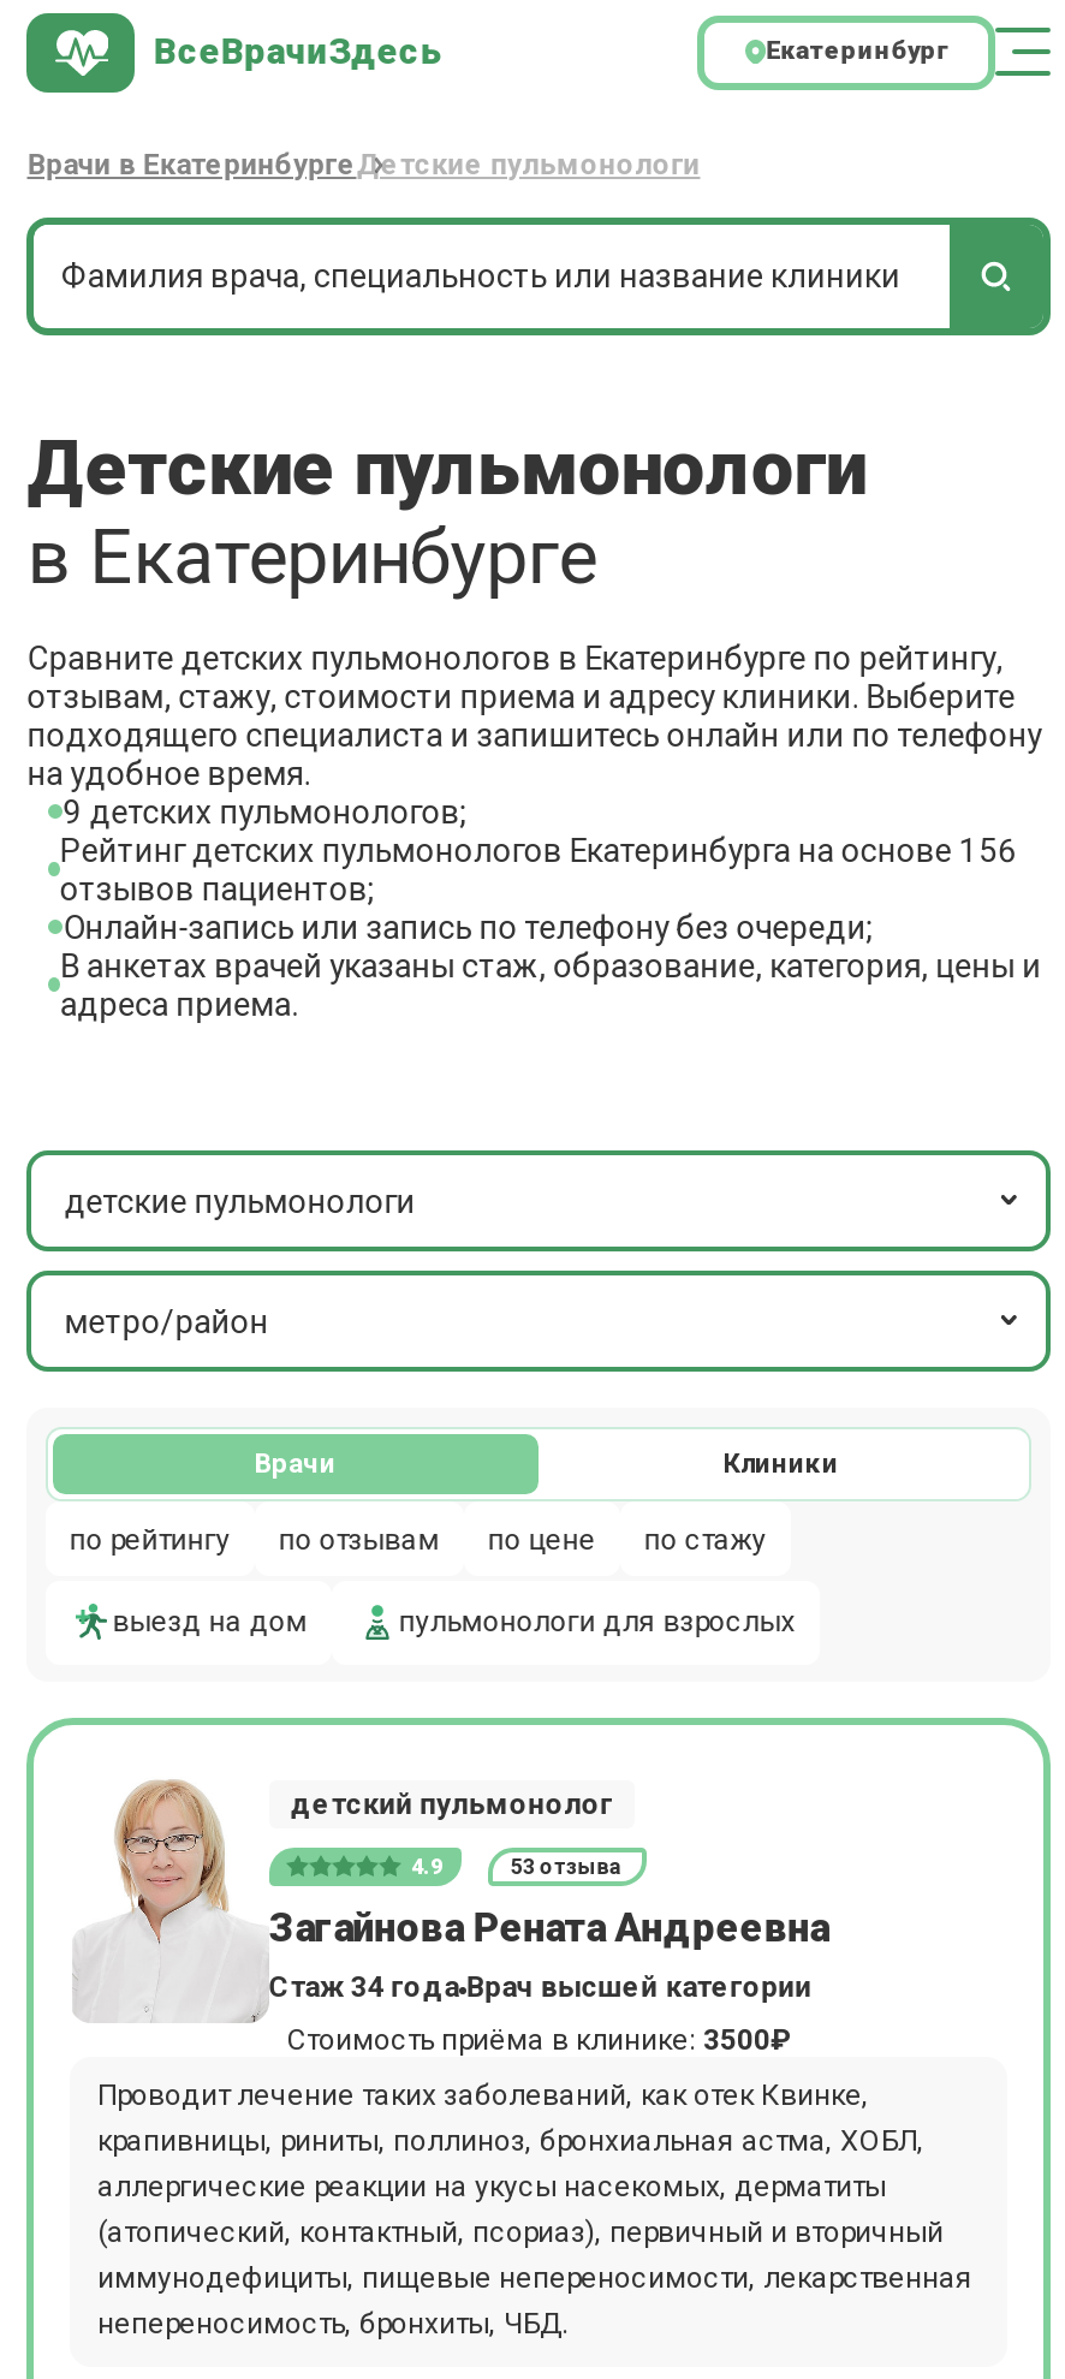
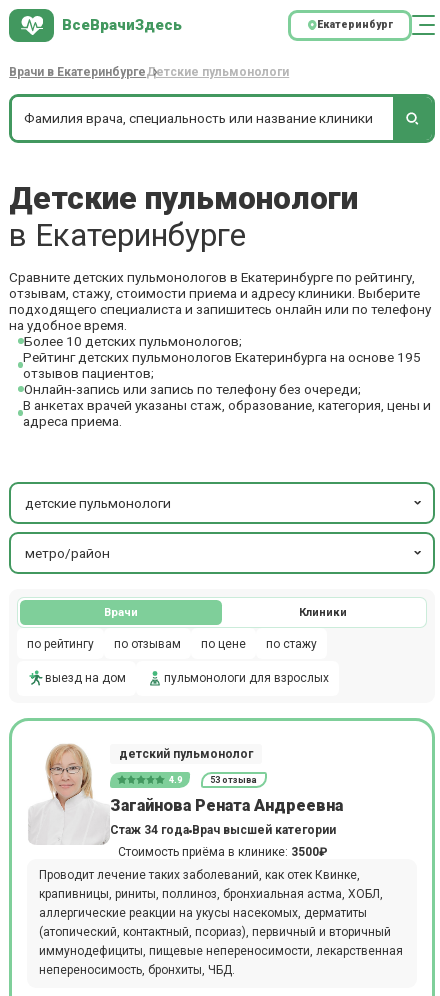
[60,792,1017,869] 9 детских пульмонологов; | Рейтинг детских пульмонологов Екатеринбурга на основе 156 -> [23,333,421,365] Более 10 детских пульмонологов; | Рейтинг детских пульмонологов Екатеринбурга на основе 195

